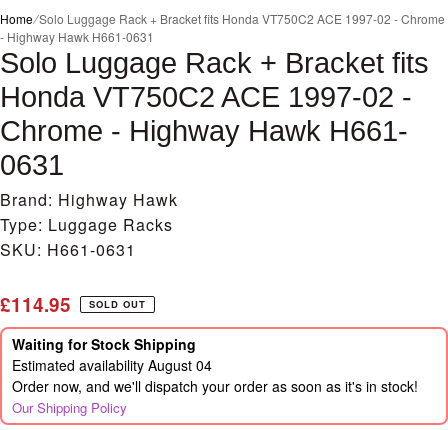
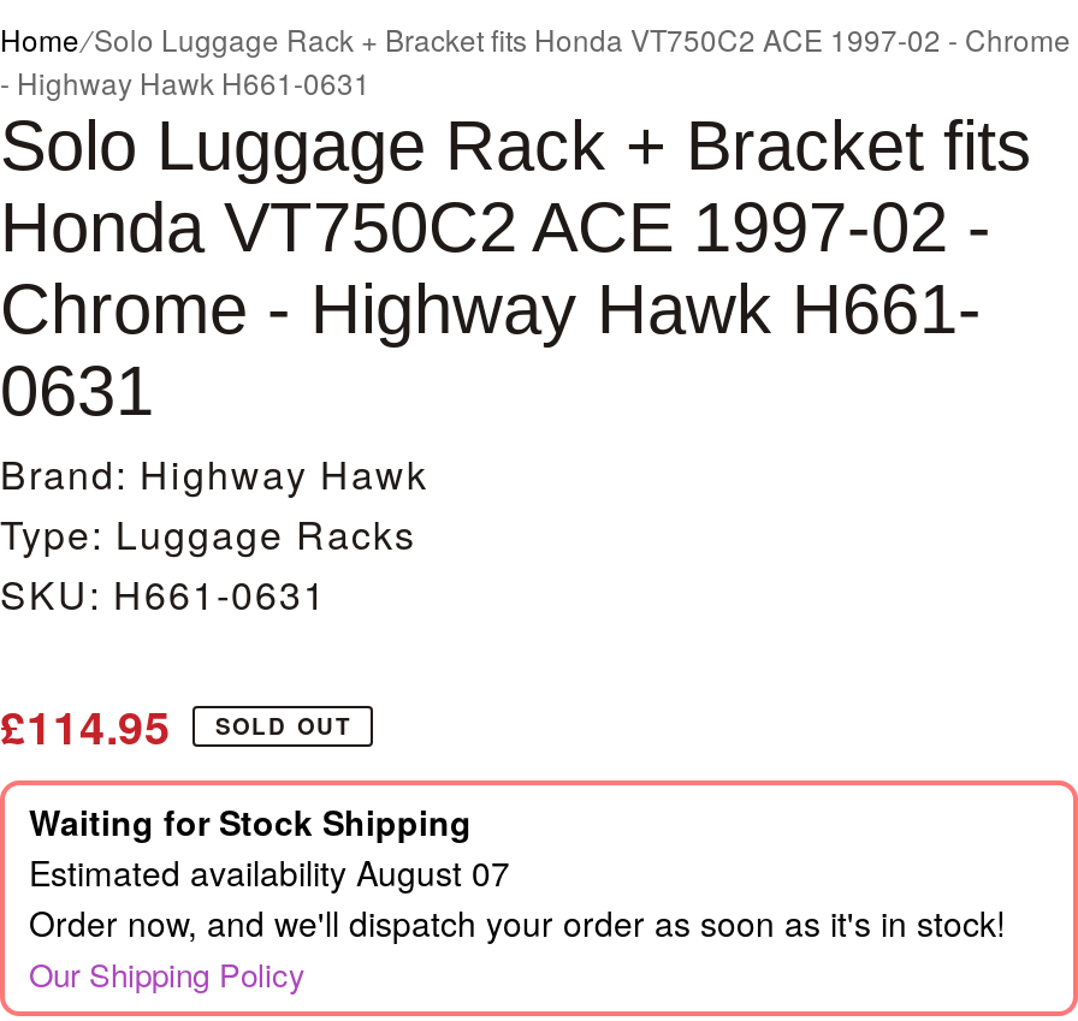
[12,355,212,375] Estimated availability August 04 -> [29,848,510,896] Estimated availability August 07

